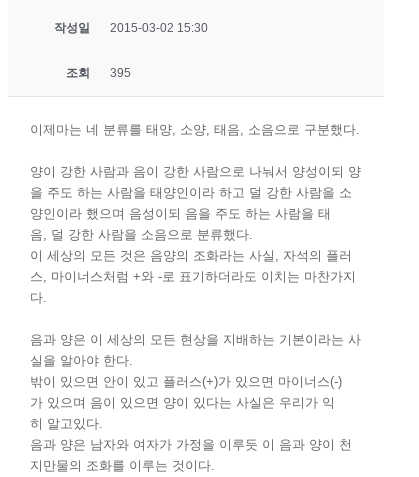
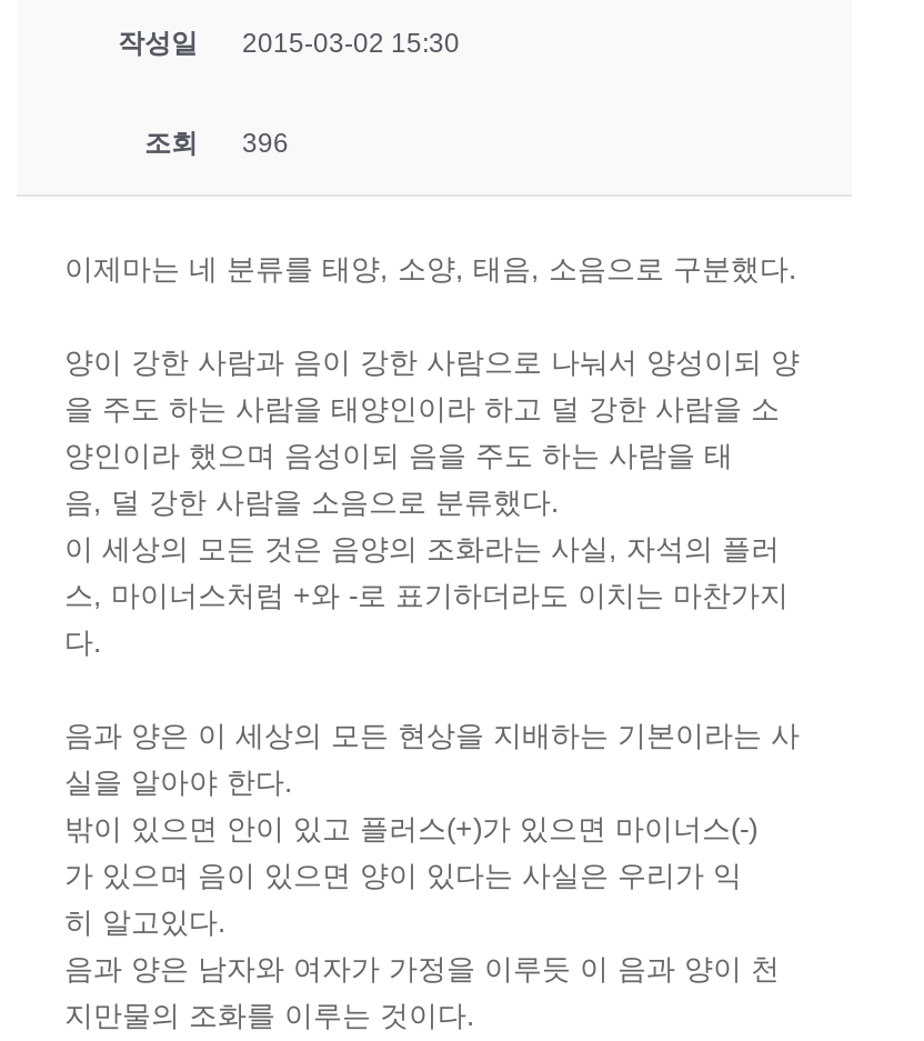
[65,66,130,80] 조회 395 -> [144,128,289,159] 조회 396

